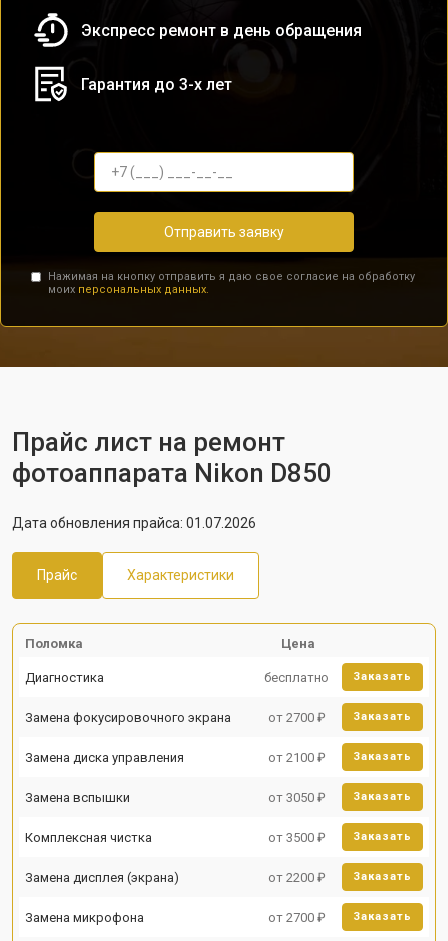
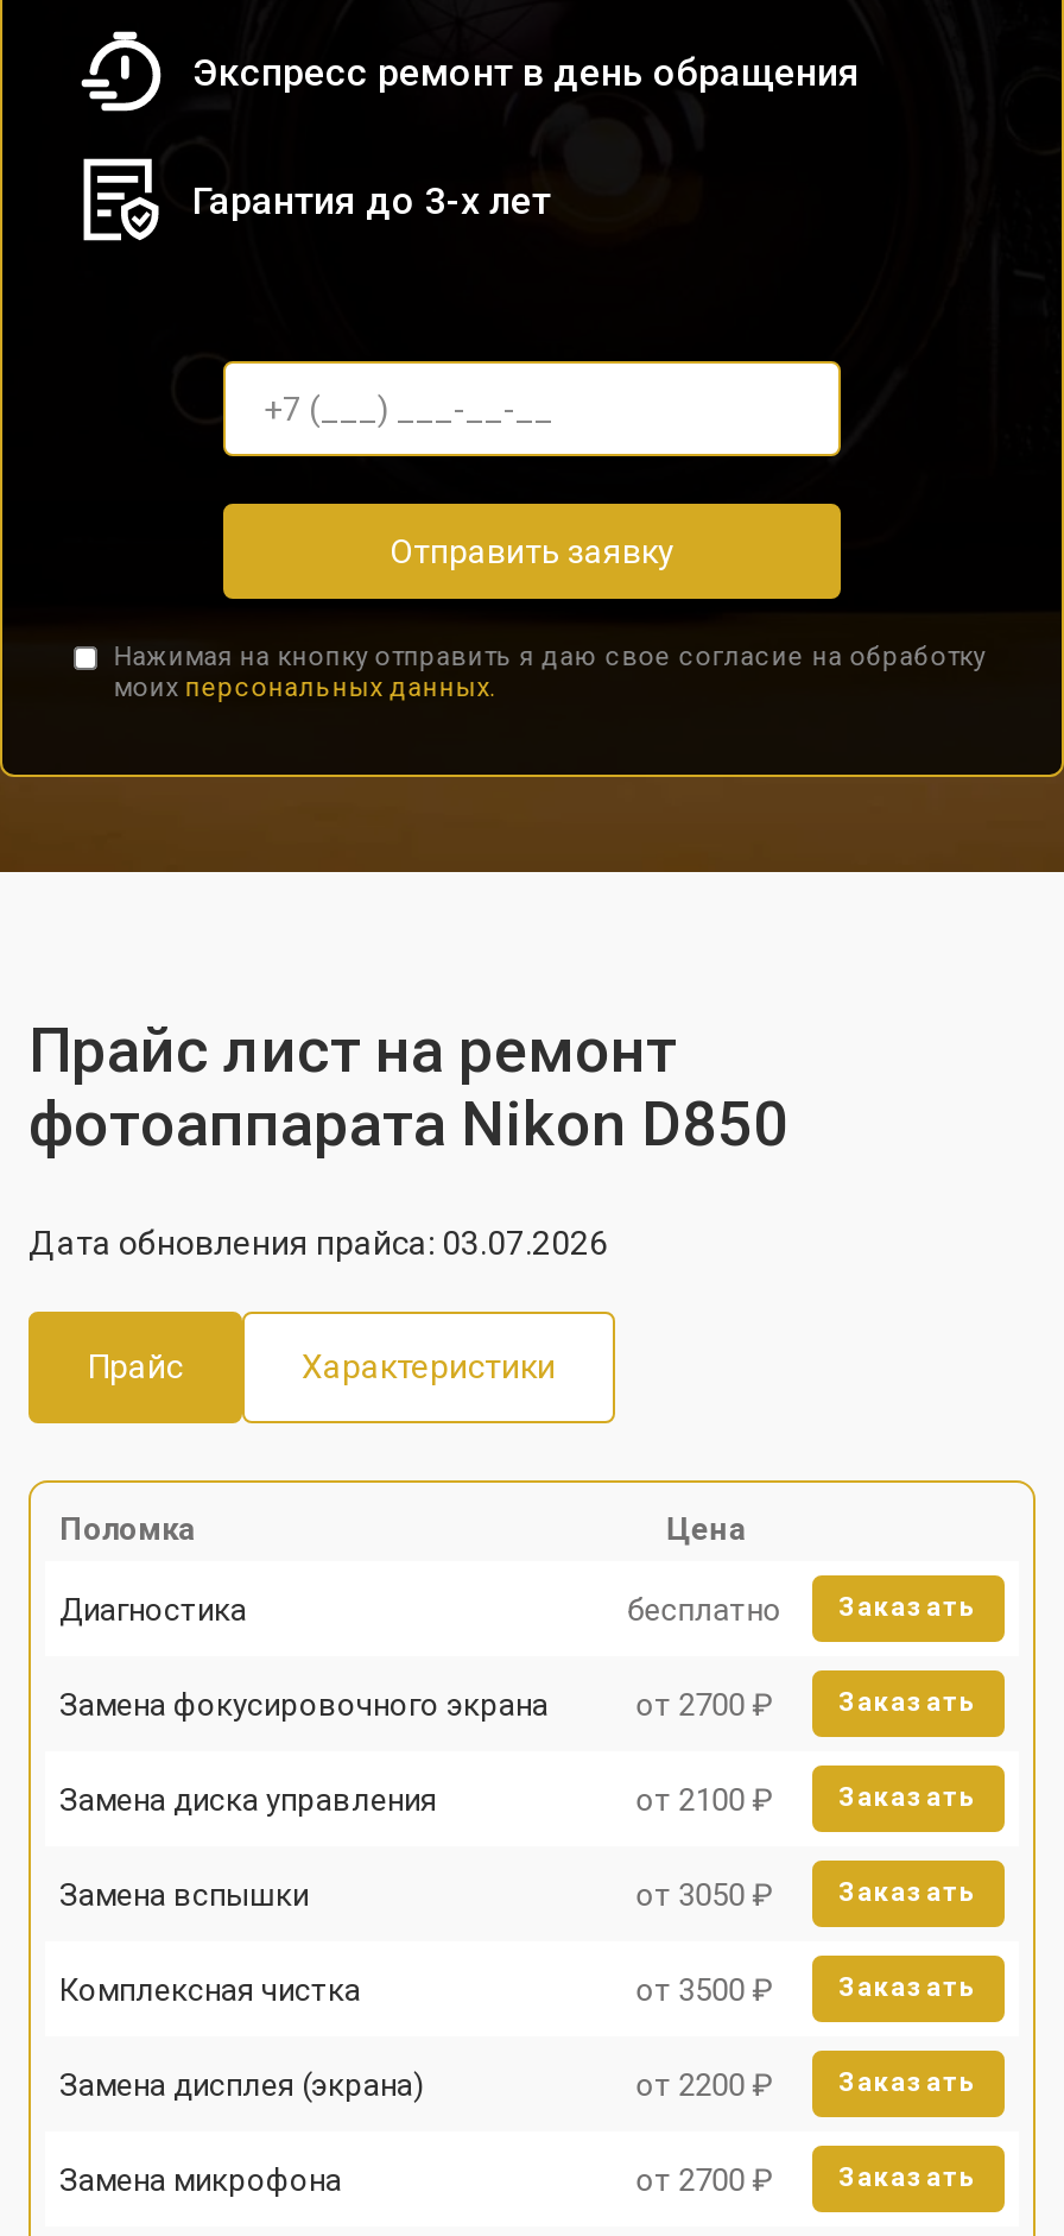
[12,515,256,531] Дата обновления прайса: 01.07.2026 -> [28,1224,608,1262] Дата обновления прайса: 03.07.2026

